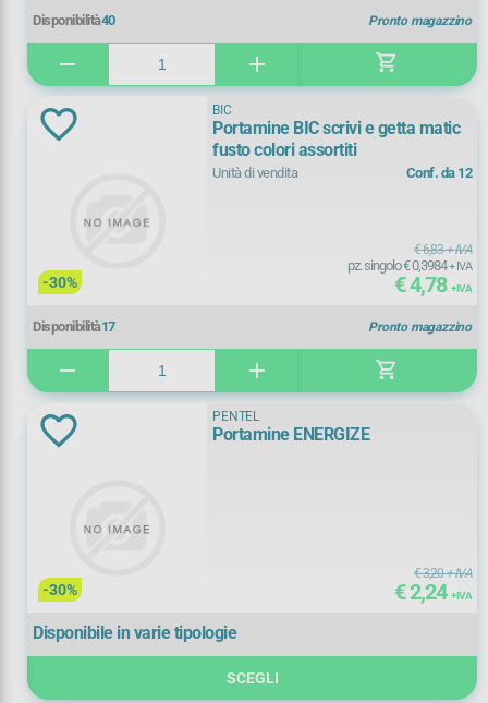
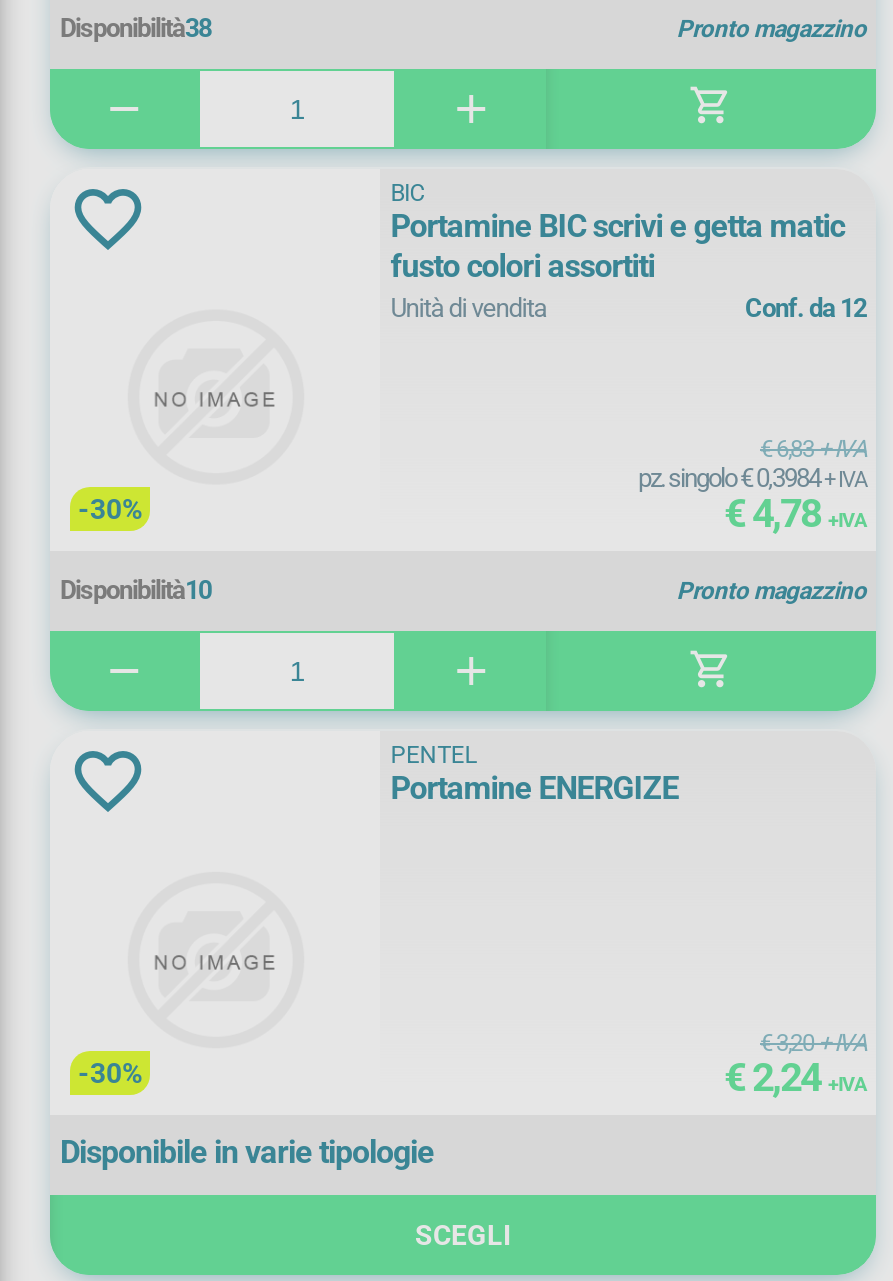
[33,12,115,28] Disponibilità40 -> [60,12,211,42] Disponibilità38
[33,318,115,335] Disponibilità17 -> [60,575,211,605] Disponibilità10

